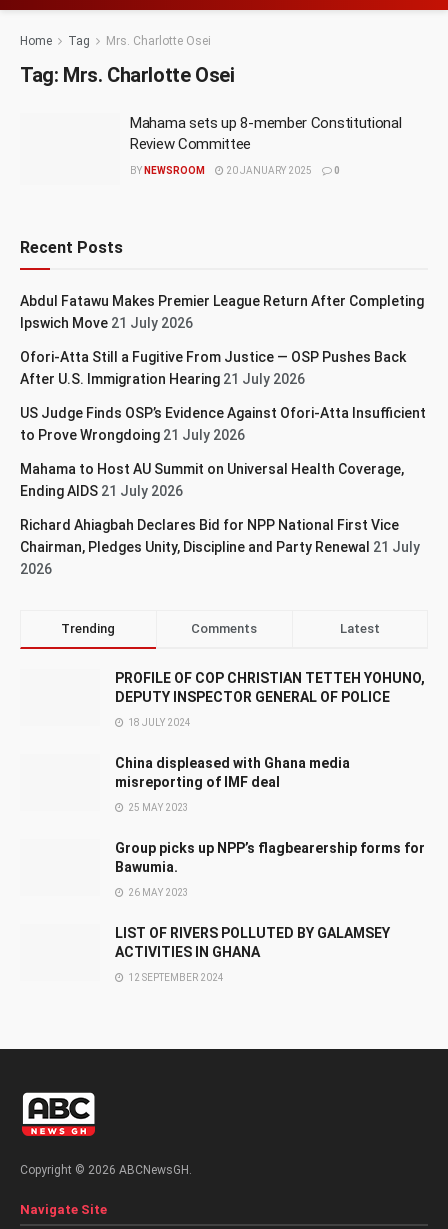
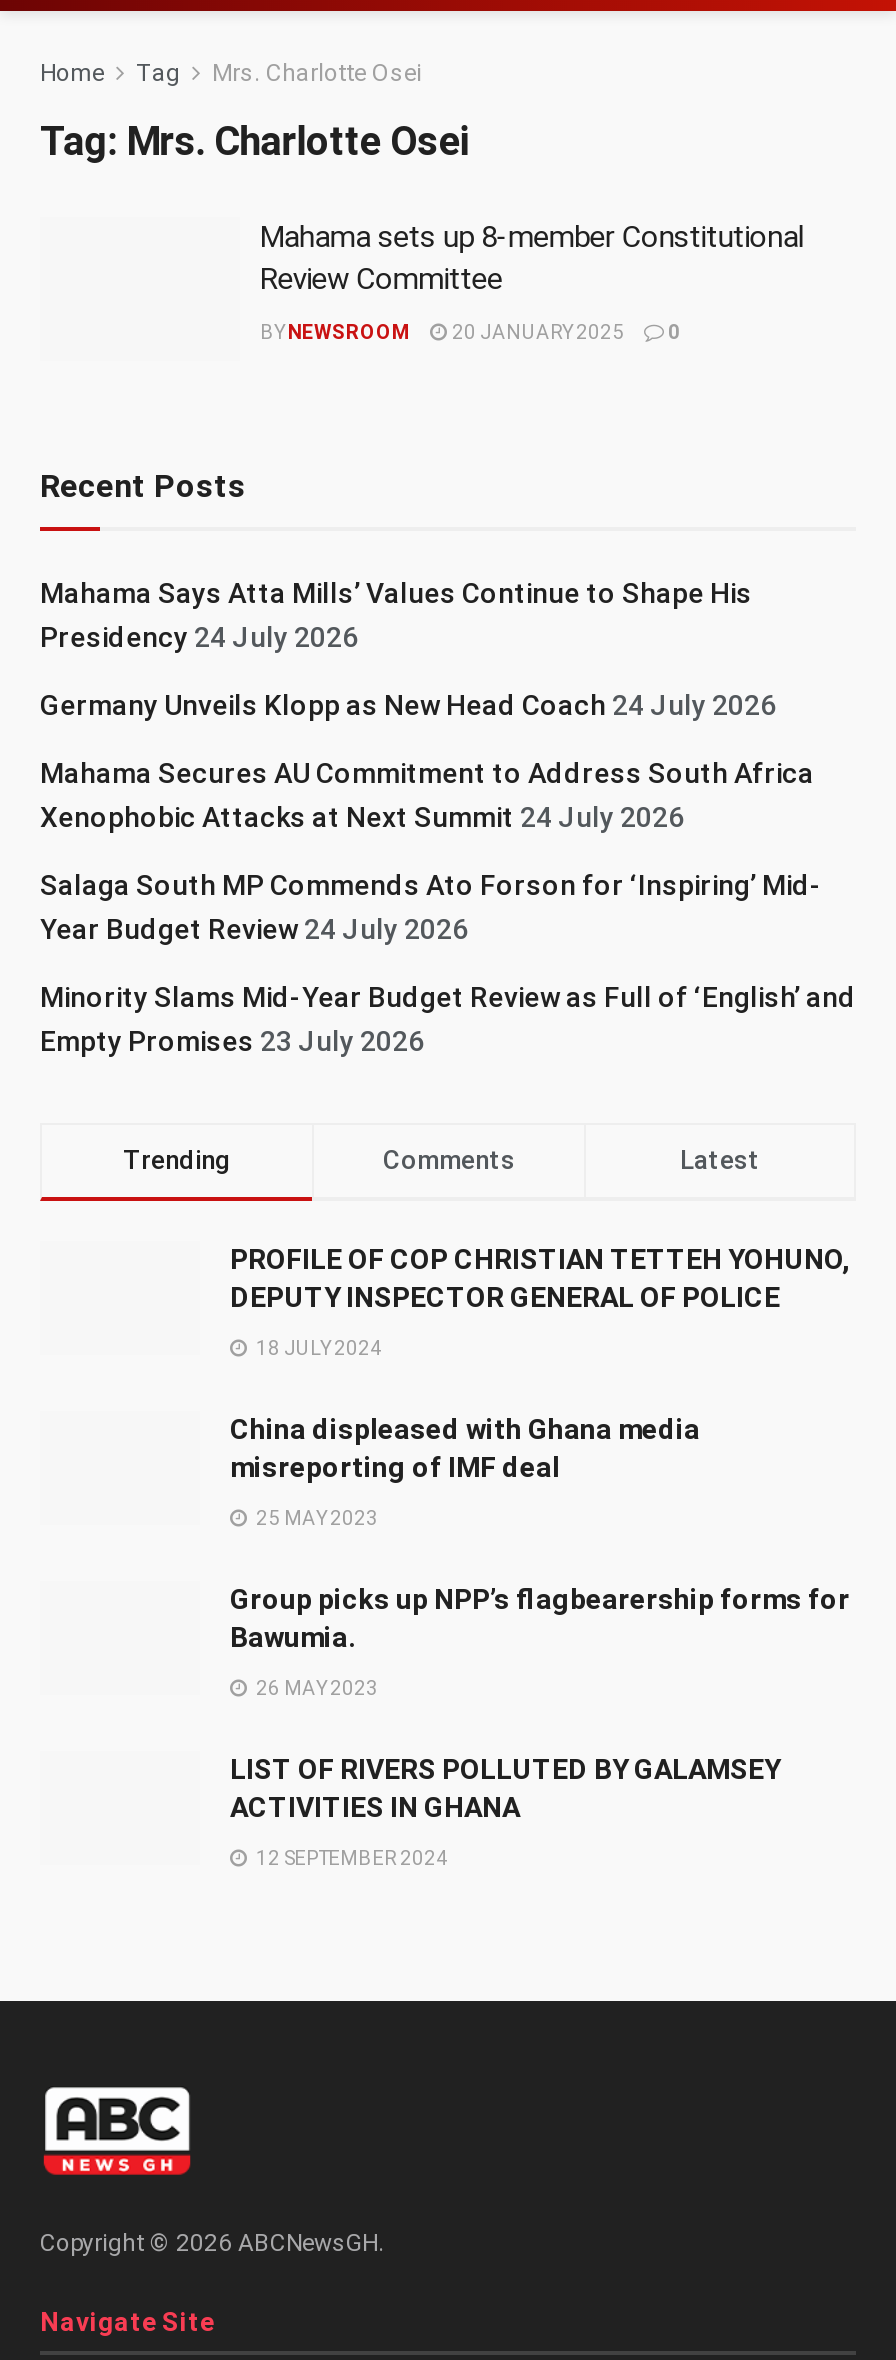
[20,292,424,330] Abdul Fatawu Makes Premier League Return After Completing | Ipswich Move 21 July 2026 -> [40,576,752,652] Mahama Says Atta Mills’ Values Continue to Shape His | Presidency 24 July 2026
[20,348,406,386] Ofori-Atta Still a Fugitive From Justice — OSP Pushes Back | After U.S. Immigration Hearing 21 July 2026 -> [40,688,776,720] Germany Unveils Klopp as New Head Coach 24 July 2026
[20,404,426,442] US Judge Finds OSP’s Evidence Against Ofori-Atta Insufficient | to Prove Wrongdoing 21 July 2026 -> [40,756,814,832] Mahama Secures AU Commitment to Address South Africa | Xenophobic Attacks at Next Summit 24 July 2026
[20,460,404,498] Mahama to Host AU Summit on Universal Health Coverage, | Ending AIDS 21 July 2026 -> [40,868,822,944] Salaga South MP Commends Ato Forson for ‘Inspiring’ Mid- | Year Budget Review 24 July 2026
[20,516,420,576] Richard Ahiagbah Declares Bid for NPP National First Vice | Chairman, Pledges Unity, Discipline and Party Renewal 21 July | 2026 -> [40,980,856,1056] Minority Slams Mid-Year Budget Review as Full of ‘English’ and | Empty Promises 23 July 2026

